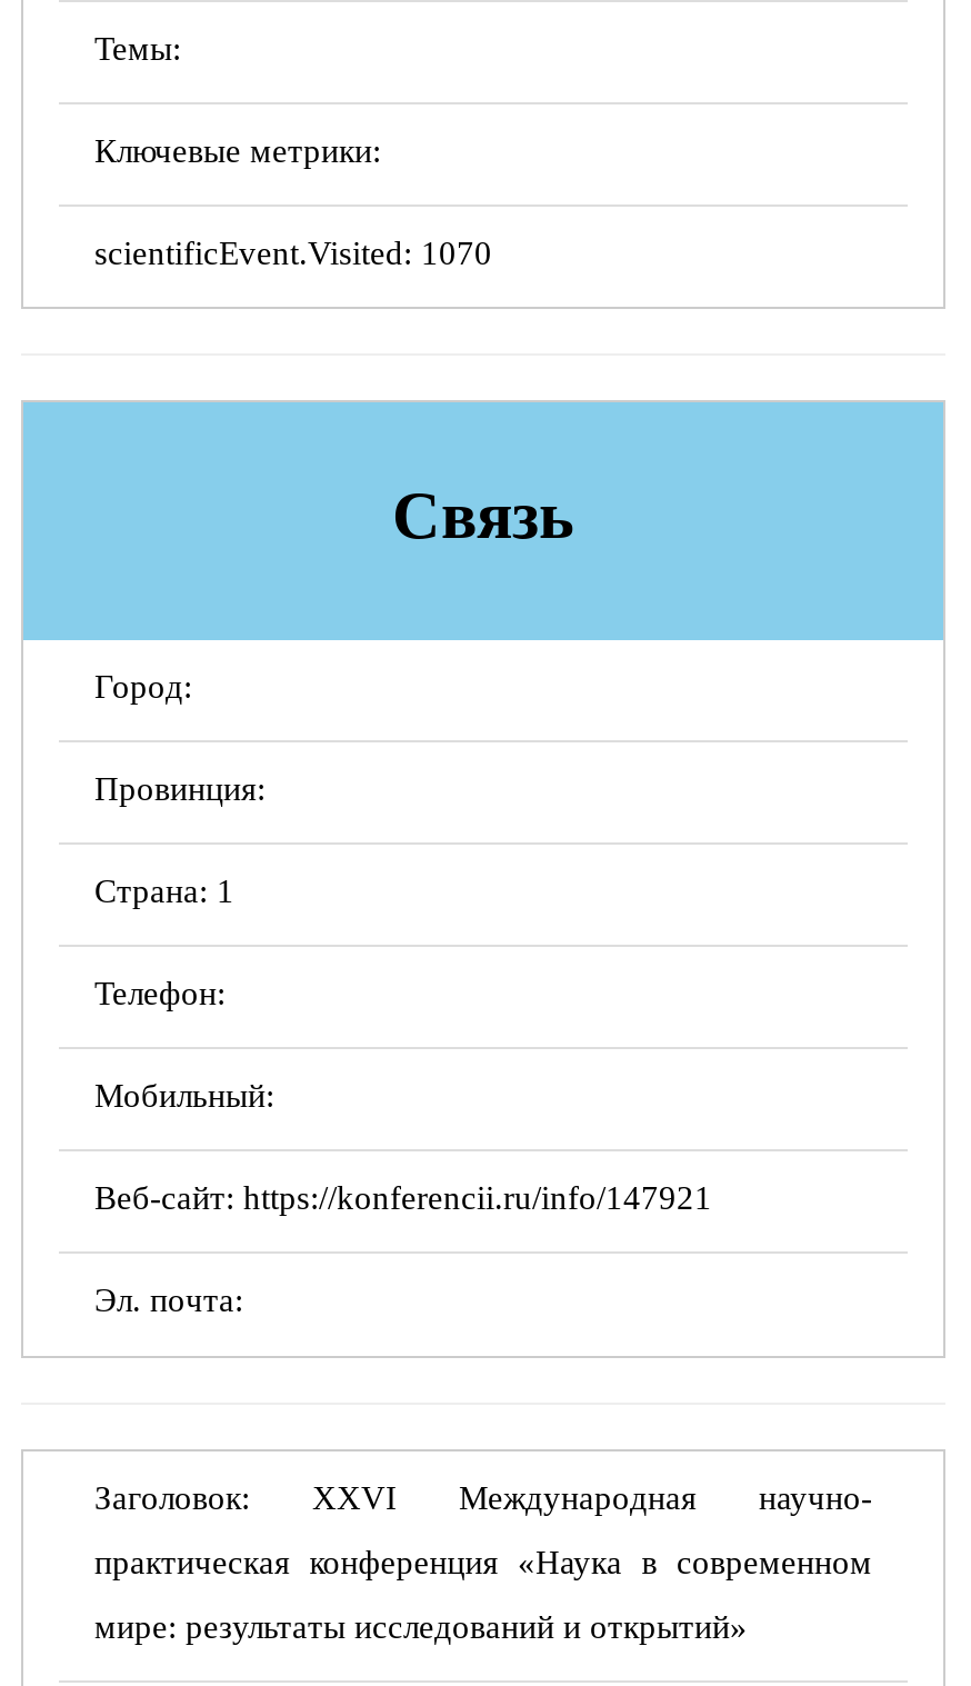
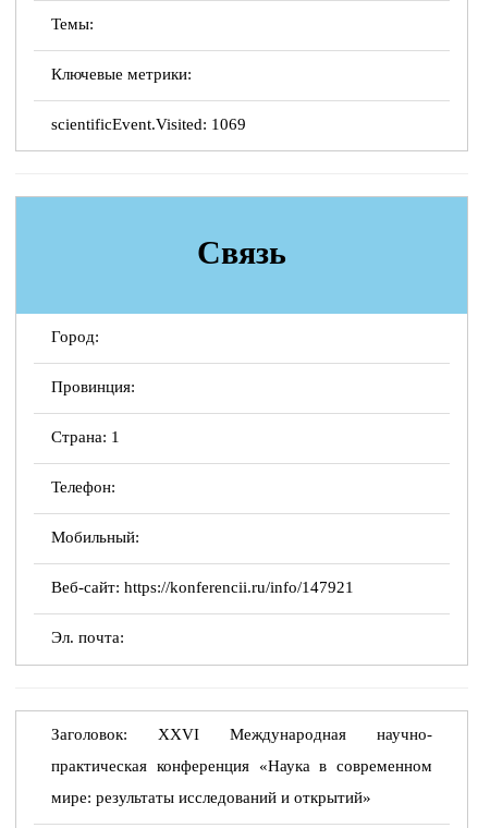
[94,225,492,289] scientificEvent.Visited: 1070 -> [51,110,246,142] scientificEvent.Visited: 1069

